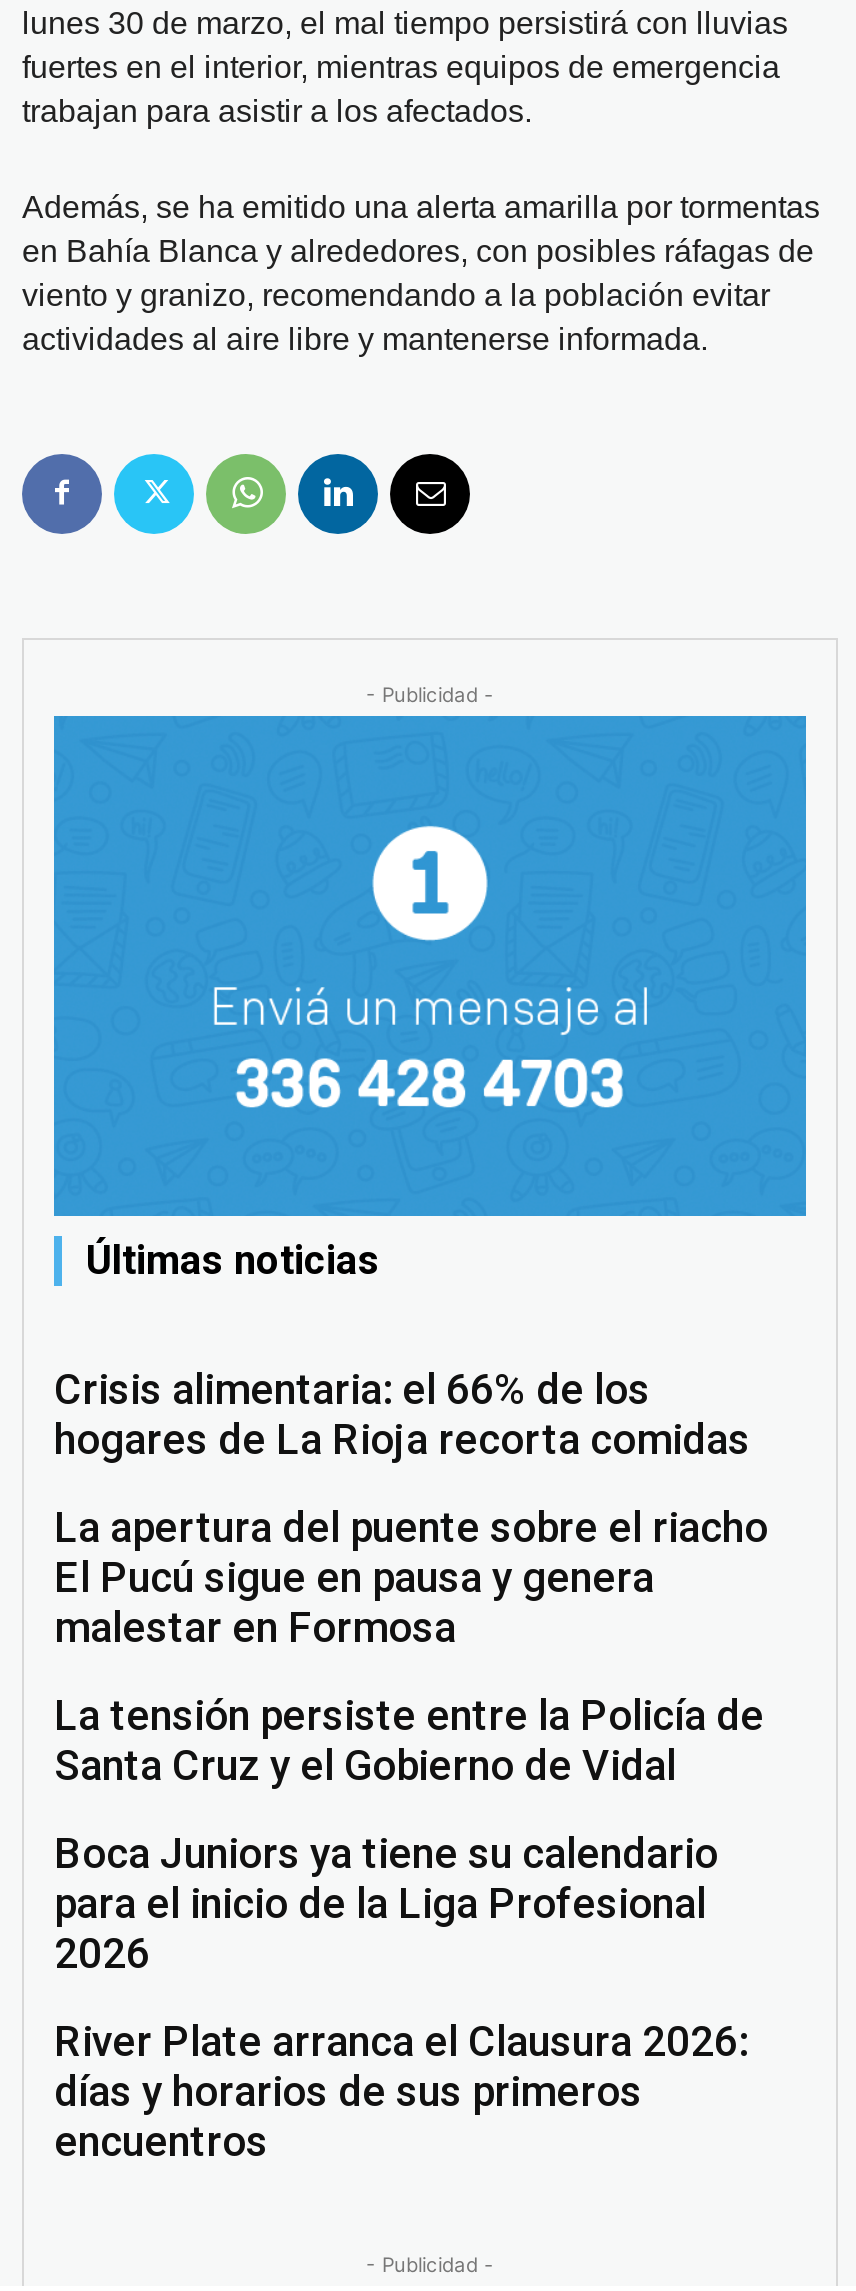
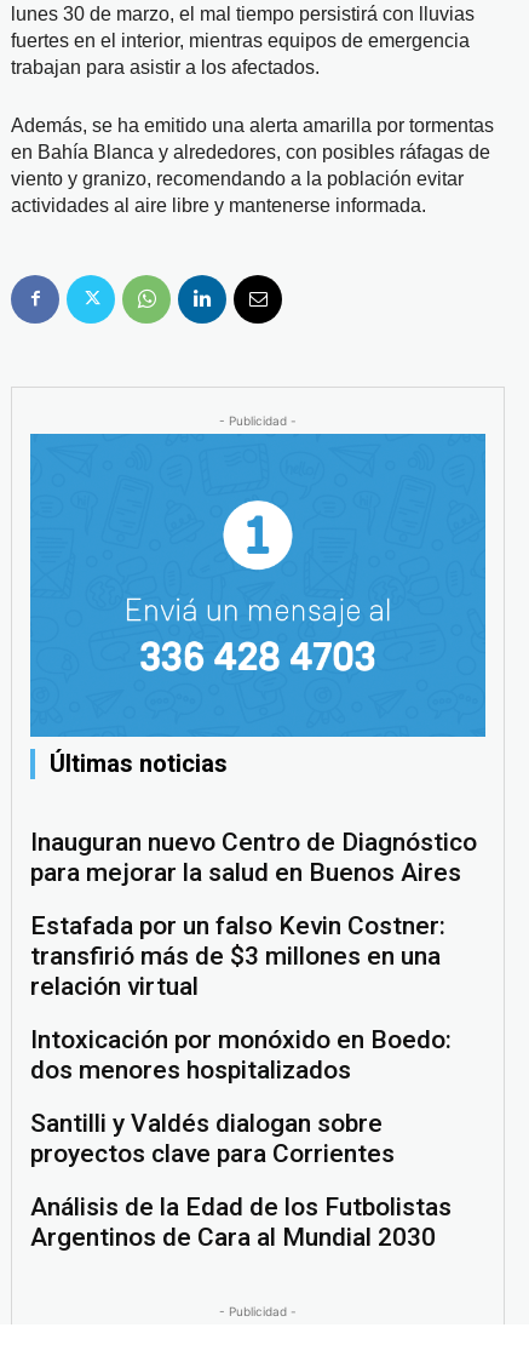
[54,1366,750,1464] Crisis alimentaria: el 66% de los | hogares de La Rioja recorta comidas -> [30,828,477,887] Inauguran nuevo Centro de Diagnóstico | para mejorar la salud en Buenos Aires
[54,1504,768,1652] La apertura del puente sobre el riacho | El Pucú sigue en pausa y genera | malestar en Formosa -> [30,912,445,1001] Estafada por un falso Kevin Costner: | transfirió más de $3 millones en una | relación virtual
[54,1692,764,1790] La tensión persiste entre la Policía de | Santa Cruz y el Gobierno de Vidal -> [30,1025,452,1085] Intoxicación por monóxido en Boedo: | dos menores hospitalizados
[54,1830,718,1978] Boca Juniors ya tiene su calendario | para el inicio de la Liga Profesional | 2026 -> [30,1109,395,1168] Santilli y Valdés dialogan sobre | proyectos clave para Corrientes
[54,2018,748,2166] River Plate arranca el Clausura 2026: | días y horarios de sus primeros | encuentros -> [30,1193,452,1252] Análisis de la Edad de los Futbolistas | Argentinos de Cara al Mundial 2030

